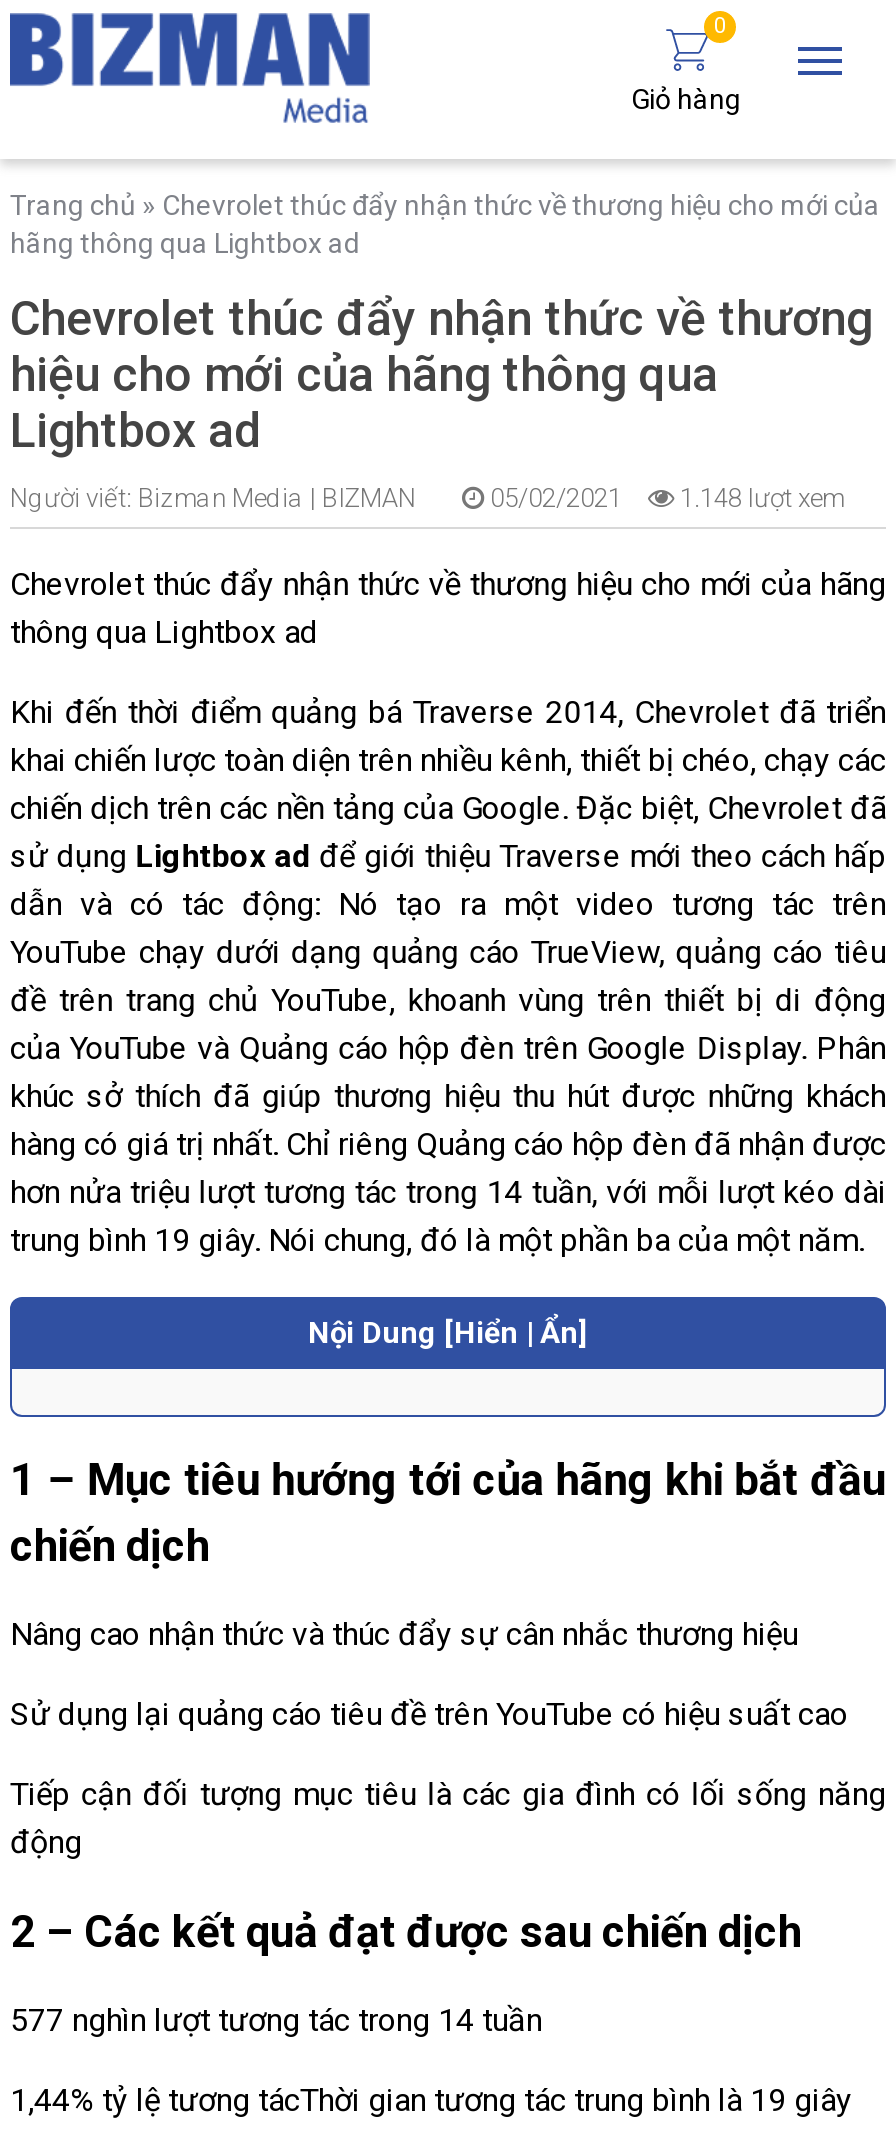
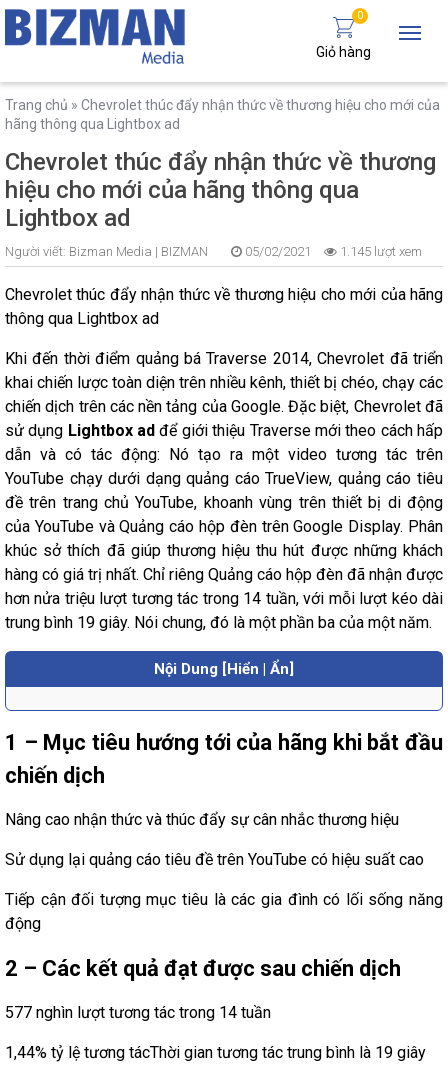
[484,483,844,513] 05/02/2021 1.148 lượt xem -> [242,244,422,259] 05/02/2021 1.145 lượt xem

